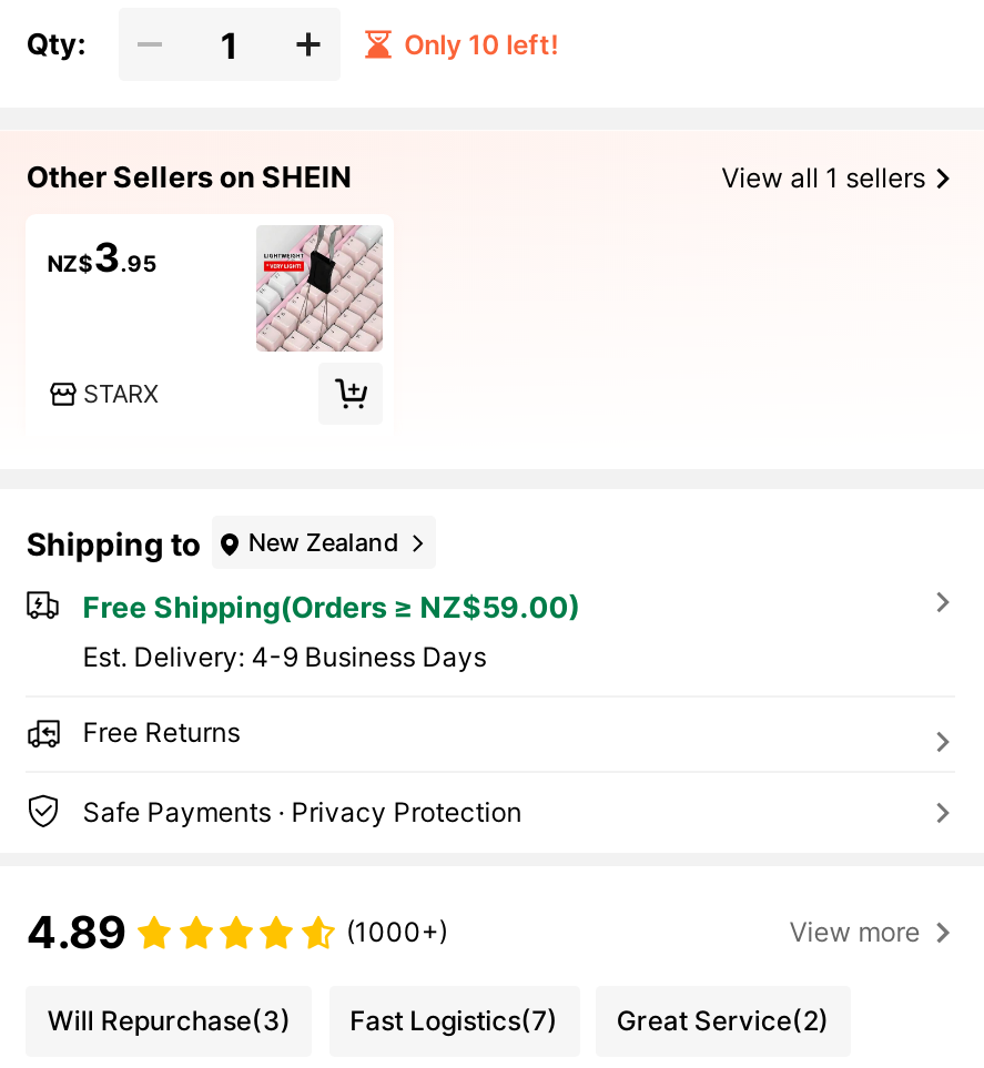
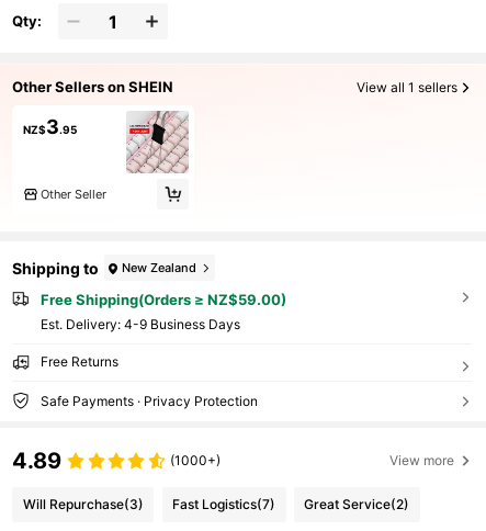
[404,27,559,60] Only 10 left! -> none
[83,378,159,409] STARX -> [41,187,106,202] Other Seller

